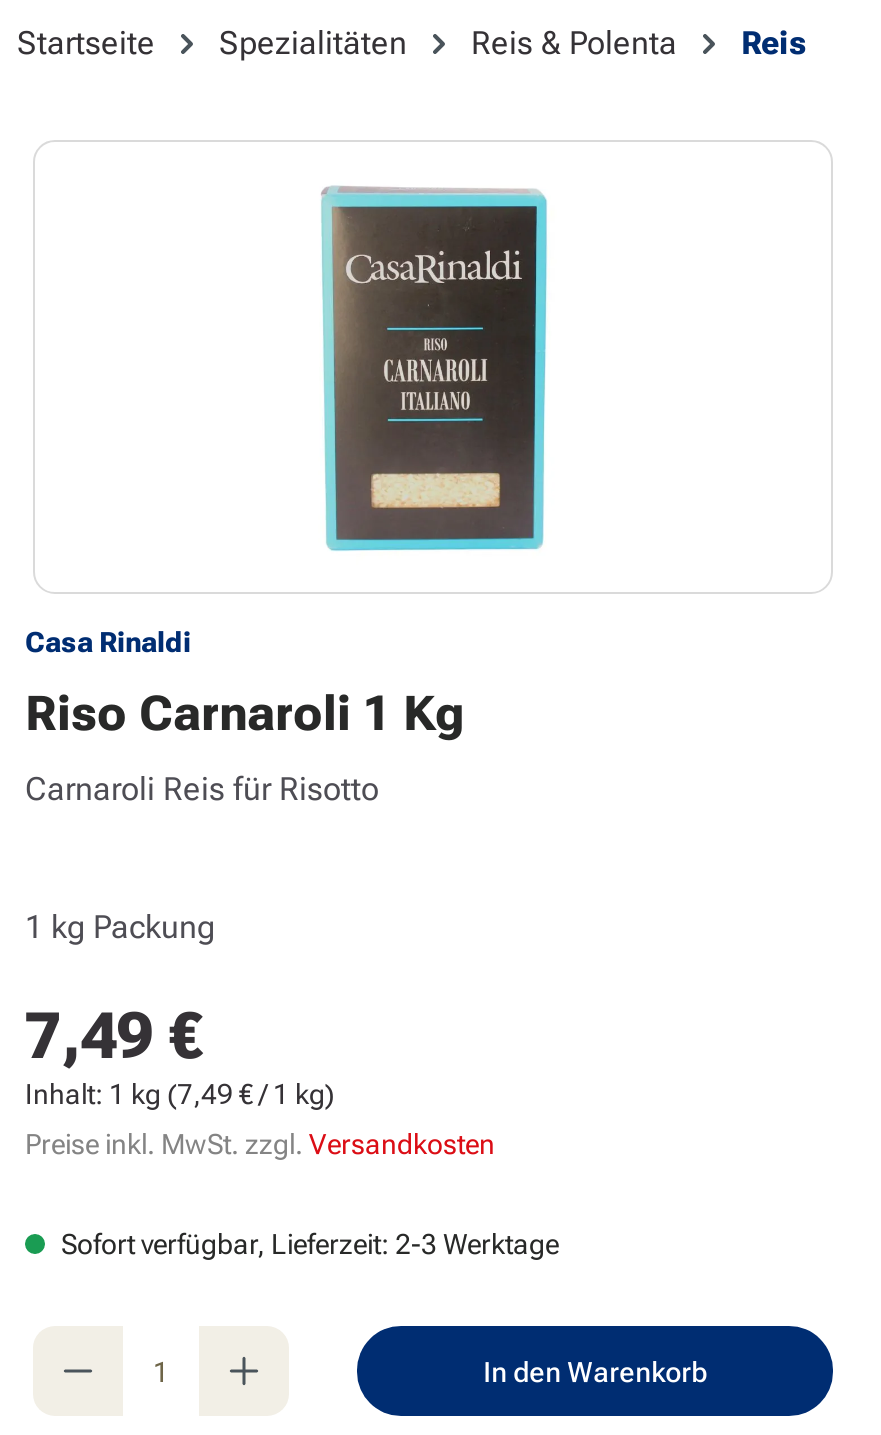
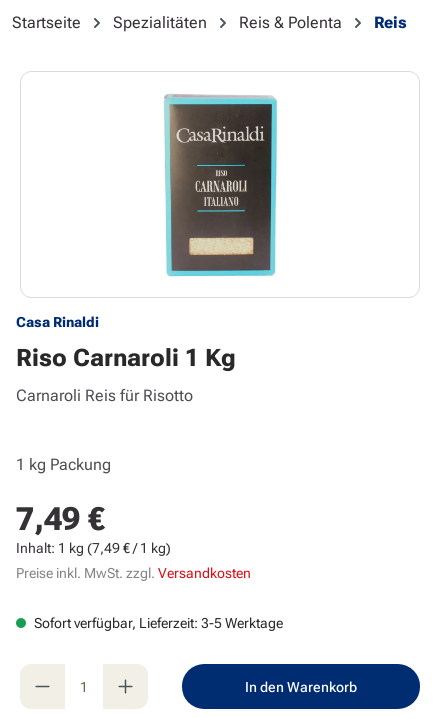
[55,1228,559,1260] Sofort verfügbar, Lieferzeit: 2-3 Werktage -> [31,615,283,631] Sofort verfügbar, Lieferzeit: 3-5 Werktage

